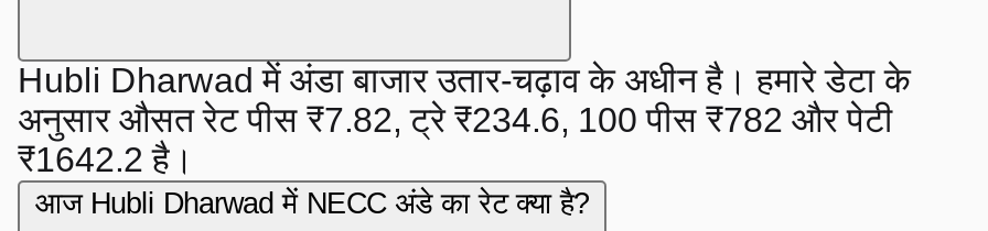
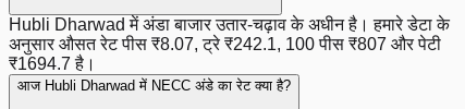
[18,102,893,139] अनुसार औसत रेट पीस ₹7.82, ट्रे ₹234.6, 100 पीस ₹782 और पेटी -> [9,35,441,54] अनुसार औसत रेट पीस ₹8.07, ट्रे ₹242.1, 100 पीस ₹807 और पेटी
[18,141,194,179] ₹1642.2 है। -> [9,55,96,73] ₹1694.7 है।

